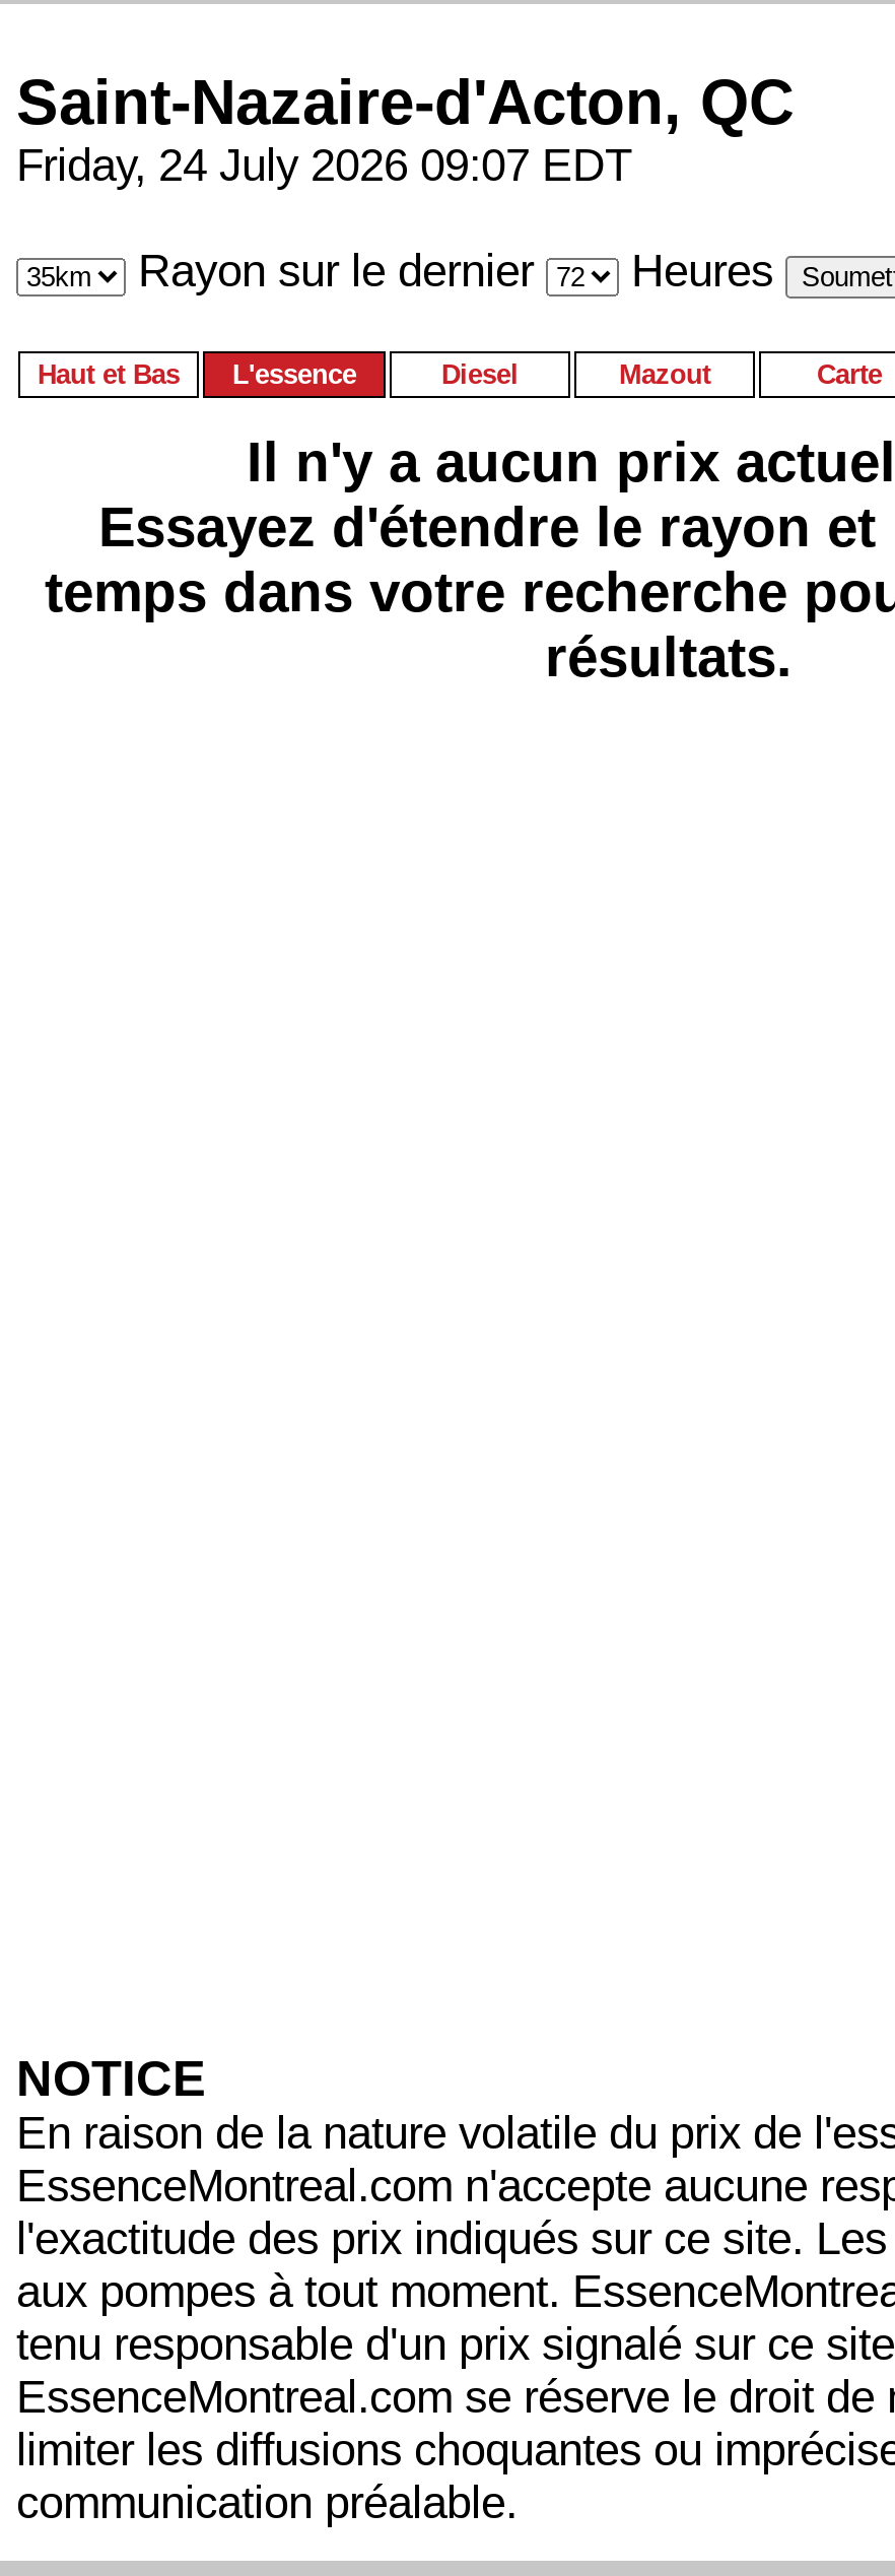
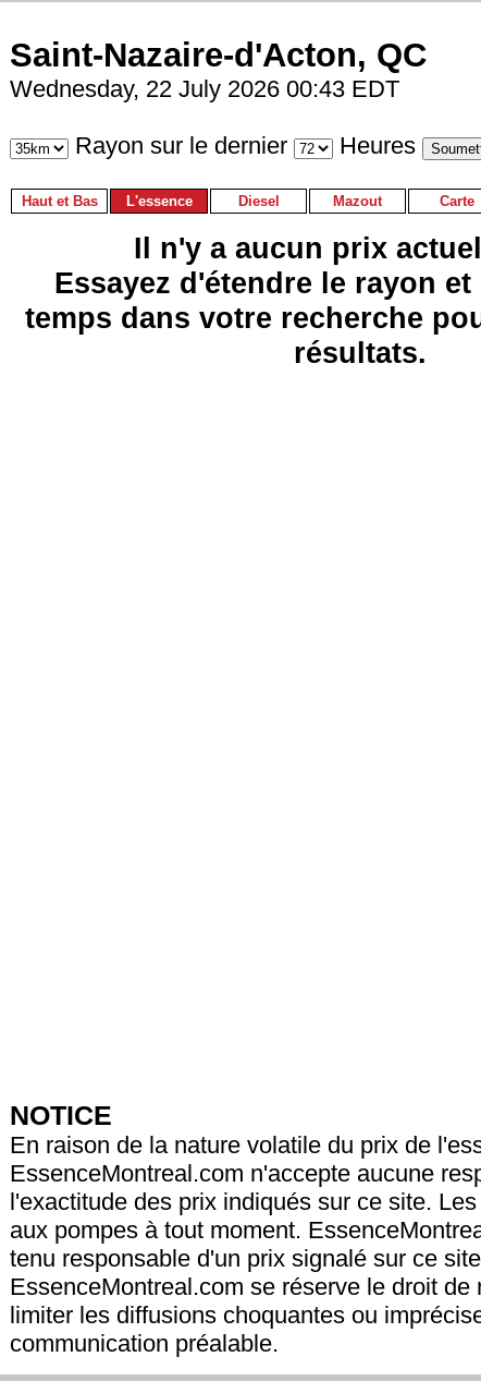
[16,140,631,191] Friday, 24 July 2026 09:07 EDT -> [10,75,399,103] Wednesday, 22 July 2026 00:43 EDT

